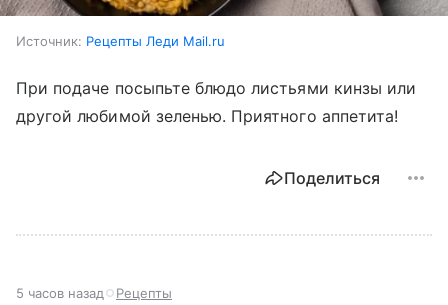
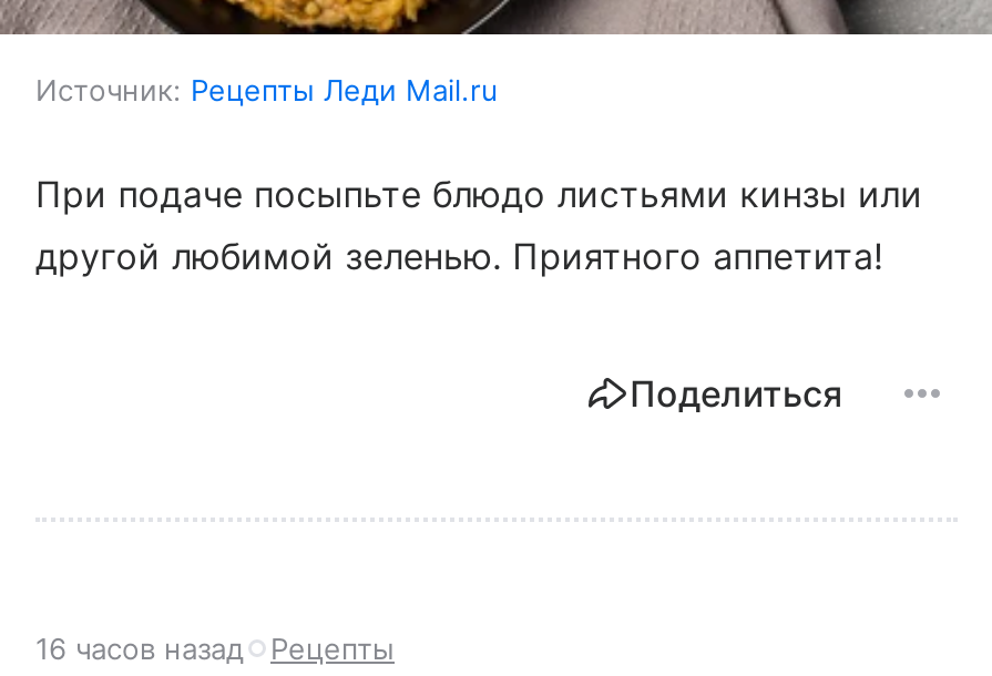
[16,285,172,301] 5 часов назад Рецепты -> [35,631,395,666] 16 часов назад Рецепты

